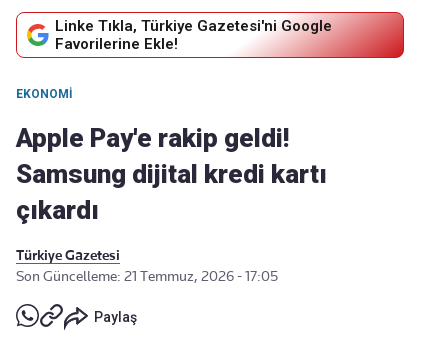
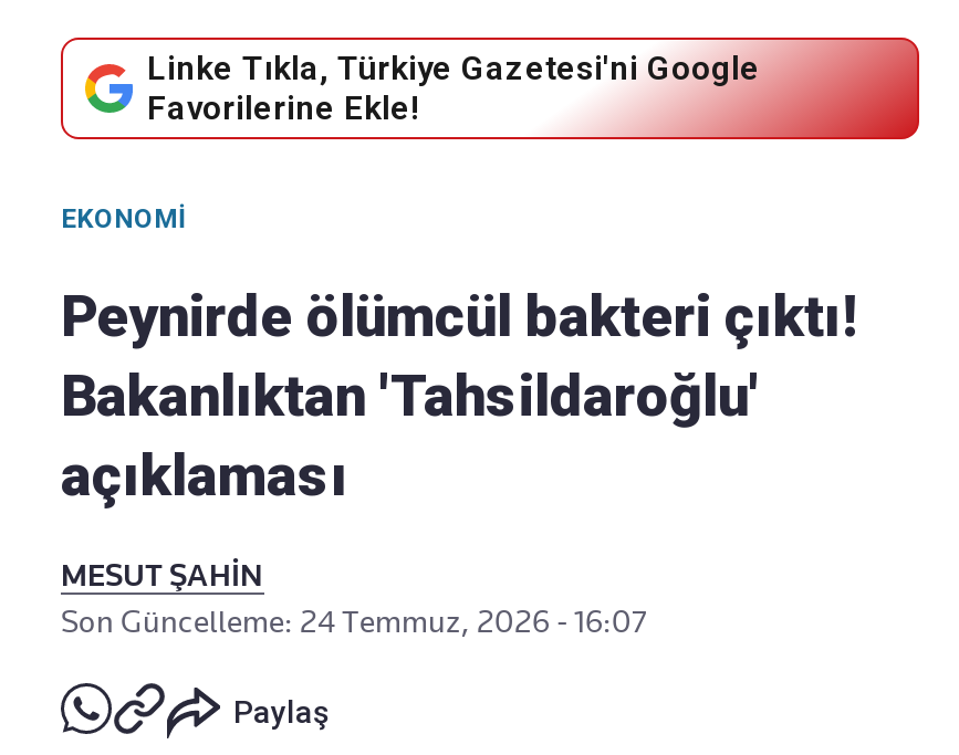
[16,123,327,225] Apple Pay'e rakip geldi! | Samsung dijital kredi kartı | çıkardı -> [61,283,855,508] Peynirde ölümcül bakteri çıktı! | Bakanlıktan 'Tahsildaroğlu' | açıklaması
[16,247,278,284] Türkiye Gazetesi | Son Güncelleme: 21 Temmuz, 2026 - 17:05 -> [61,557,647,639] MESUT ŞAHİN | Son Güncelleme: 24 Temmuz, 2026 - 16:07

